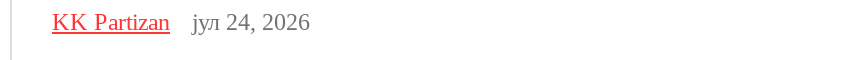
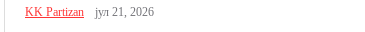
[52,8,310,36] KK Partizan јул 24, 2026 -> [25,5,154,19] KK Partizan јул 21, 2026

